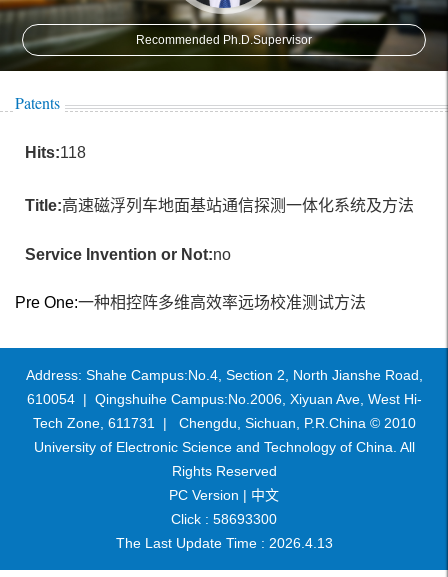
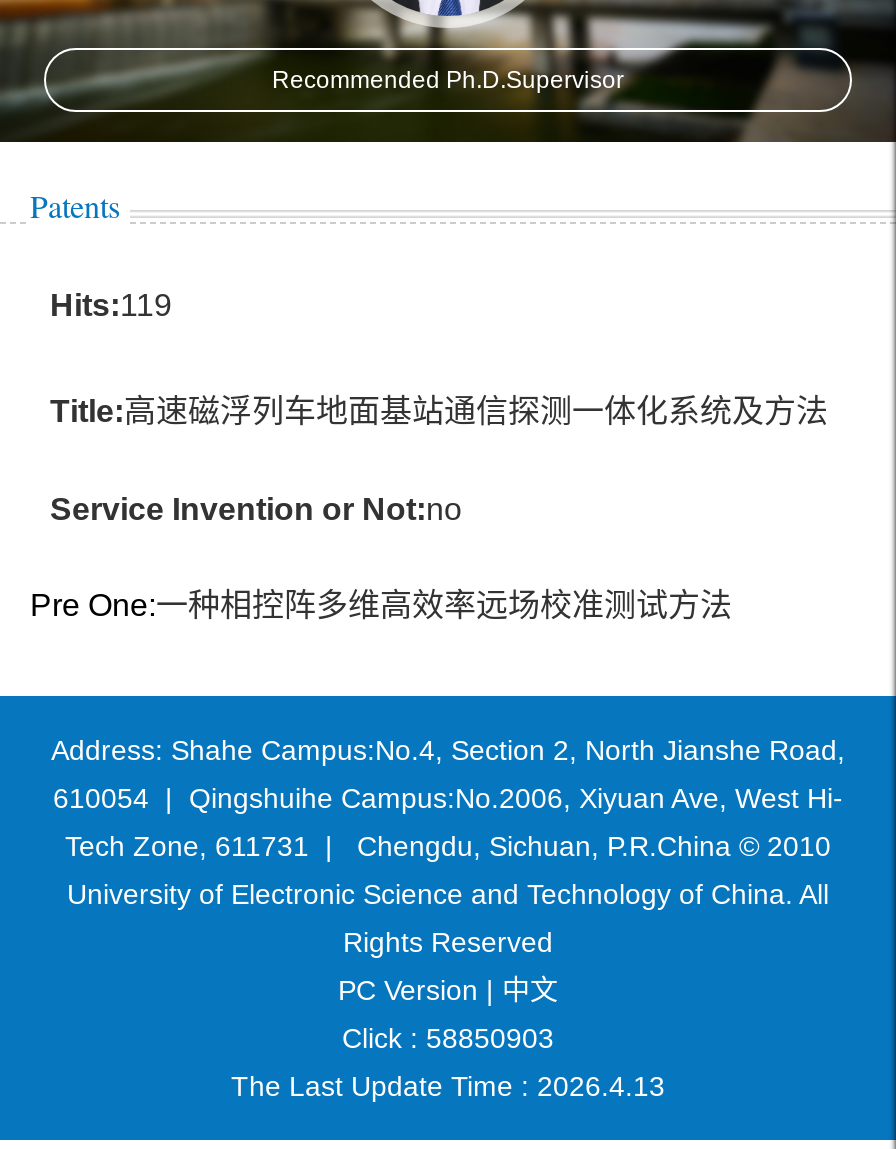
[25,144,86,161] Hits:118 -> [50,288,172,322] Hits:119
[171,511,277,527] Click : 58693300 -> [342,1022,554,1054] Click : 58850903

